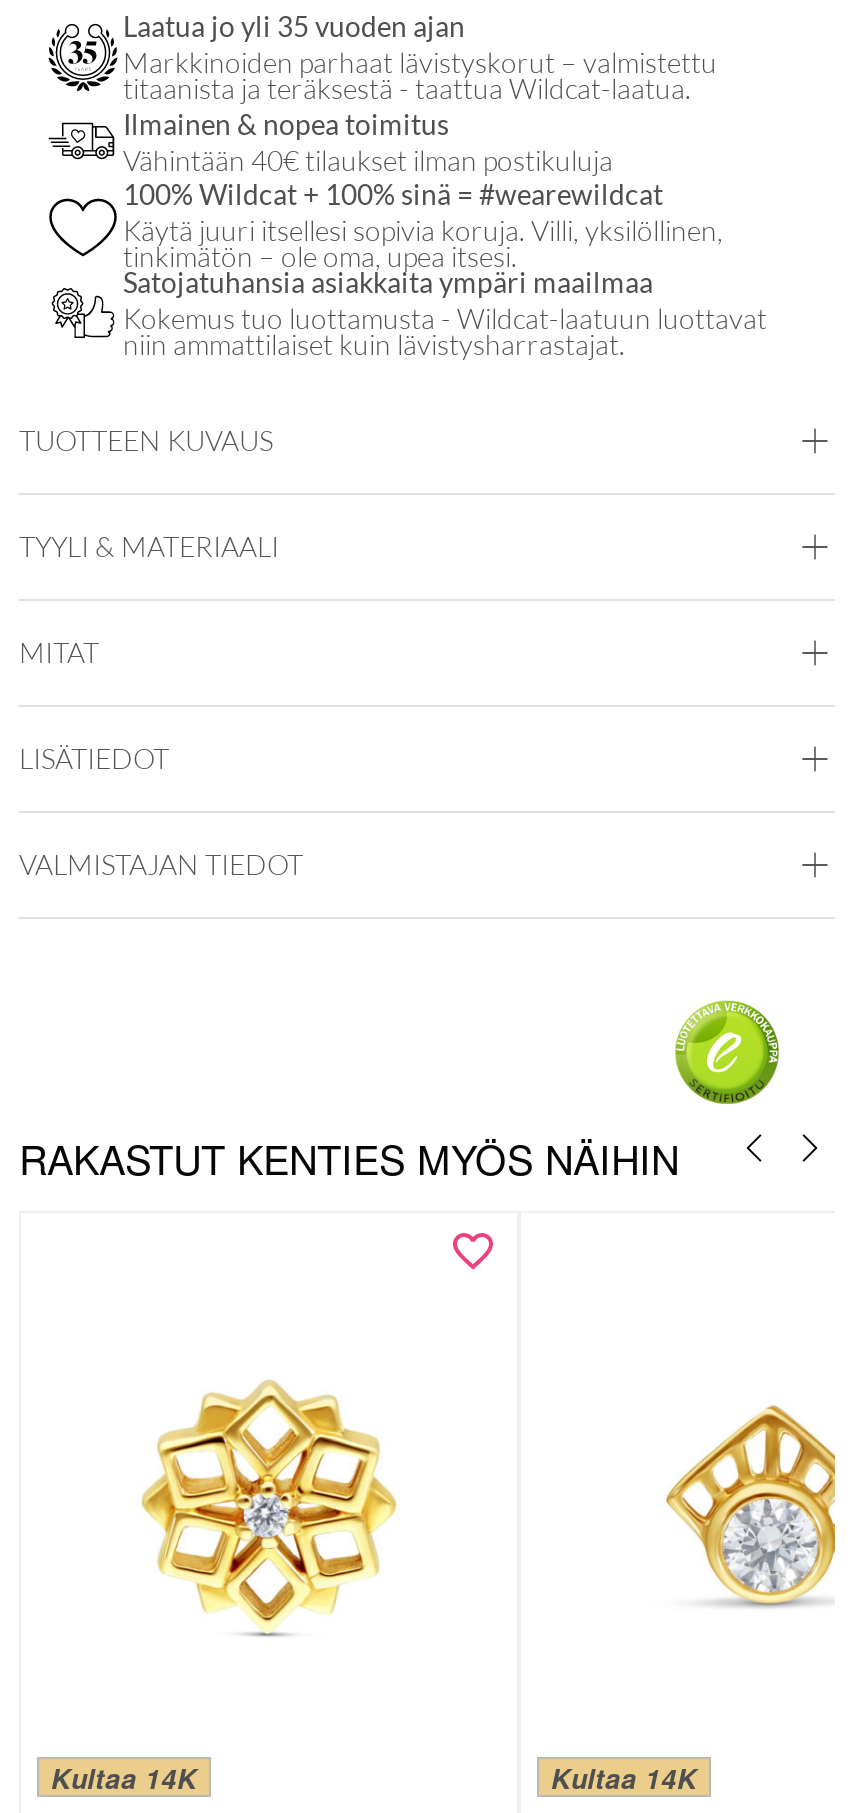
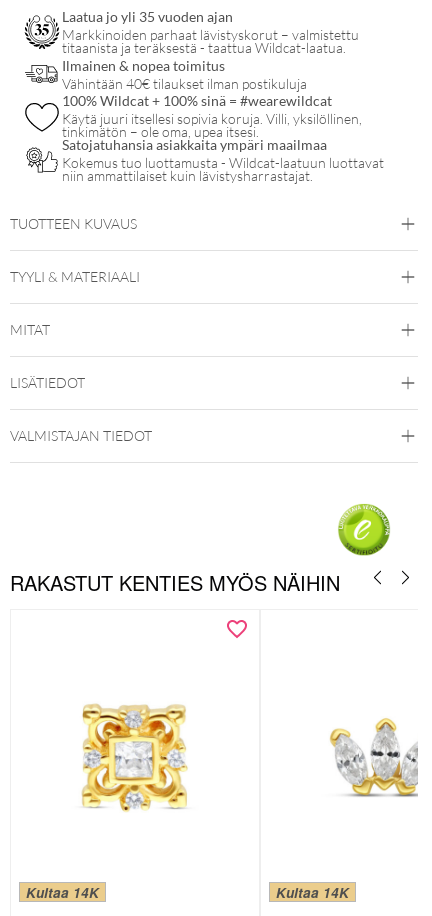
[139,1377,399,1639] [image] -> [71,694,199,822] [image]
[659,1403,837,1609] [image] -> [329,706,419,807] [image]

